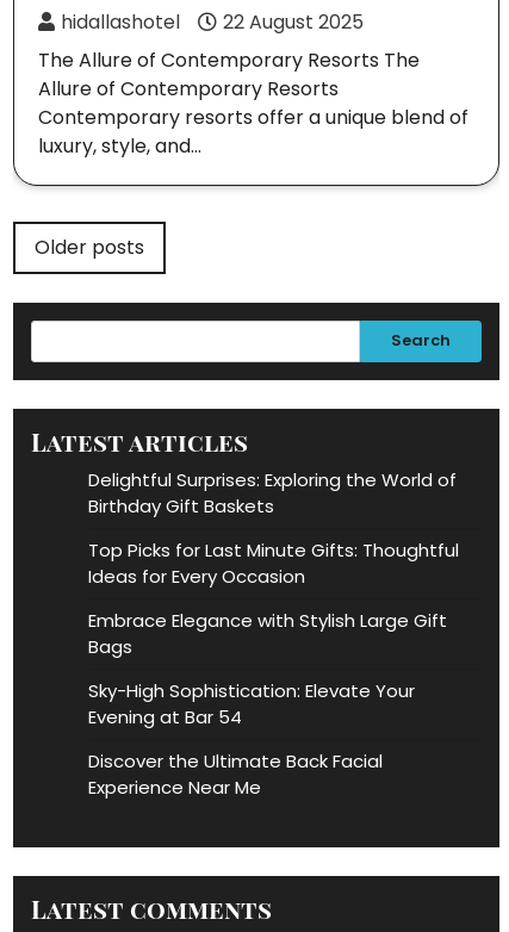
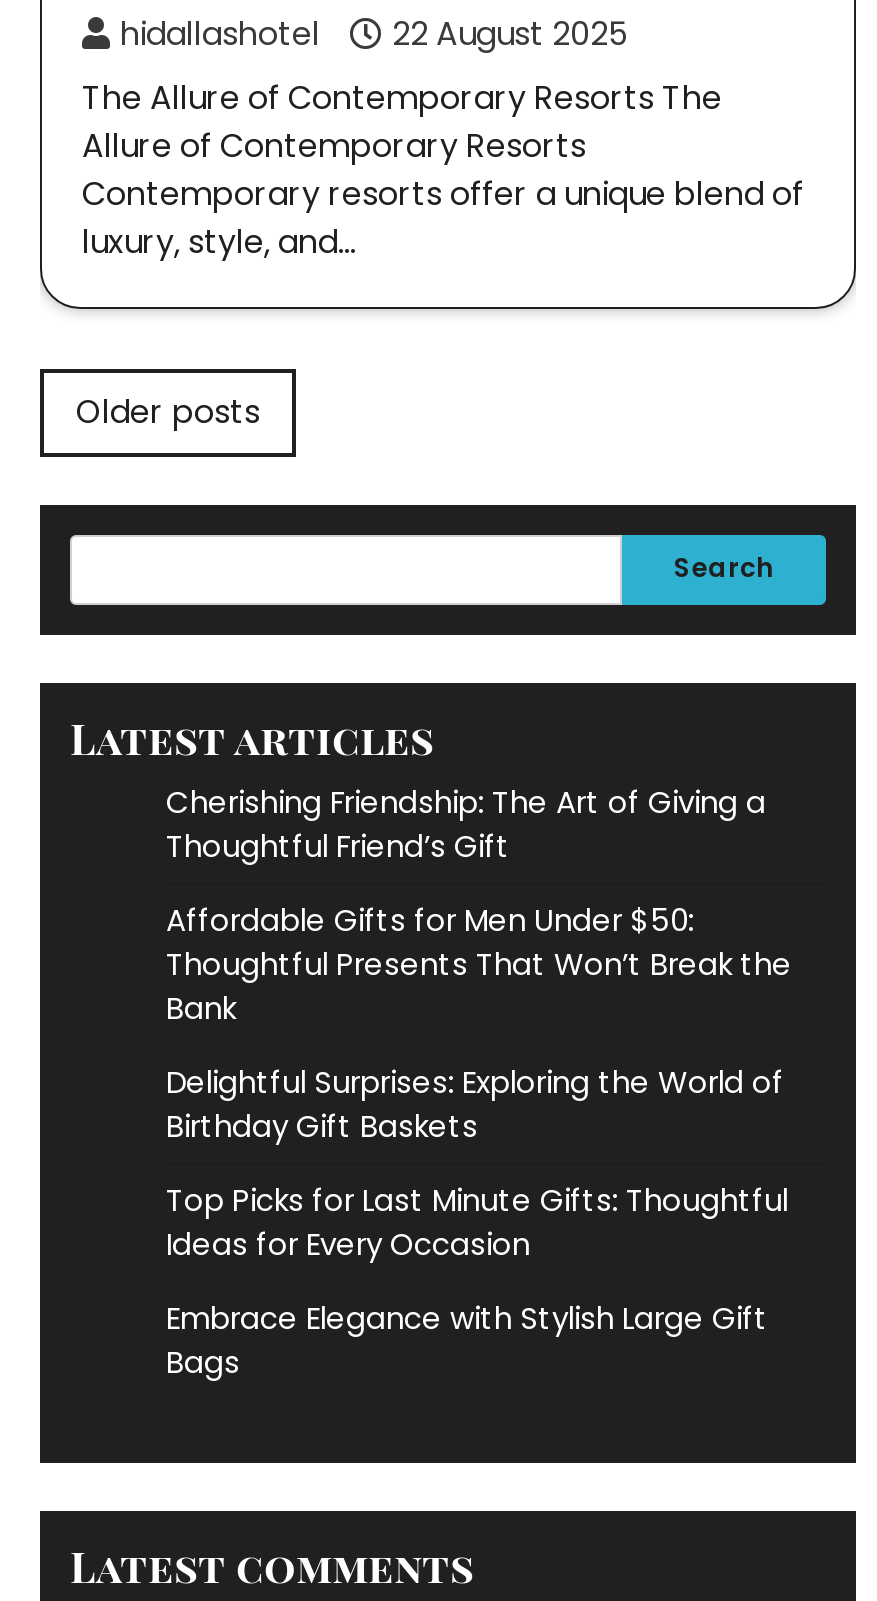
none -> [166,780,792,1028] Cherishing Friendship: The Art of Giving a | Thoughtful Friend’s Gift | Affordable Gifts for Men Under $50: | Thoughtful Presents That Won’t Break the | Bank
moved [88,467,459,659] -> [166,1060,788,1382]: Delightful Surprises: Exploring the World of | Birthday Gift Baskets | Top Picks for Last Minute Gifts: Thoughtful | Ideas for Every Occasion | Embrace Elegance with Stylish Large Gift | Bags
[88,678,415,799] Sky-High Sophistication: Elevate Your | Evening at Bar 54 | Discover the Ultimate Back Facial | Experience Near Me -> none

